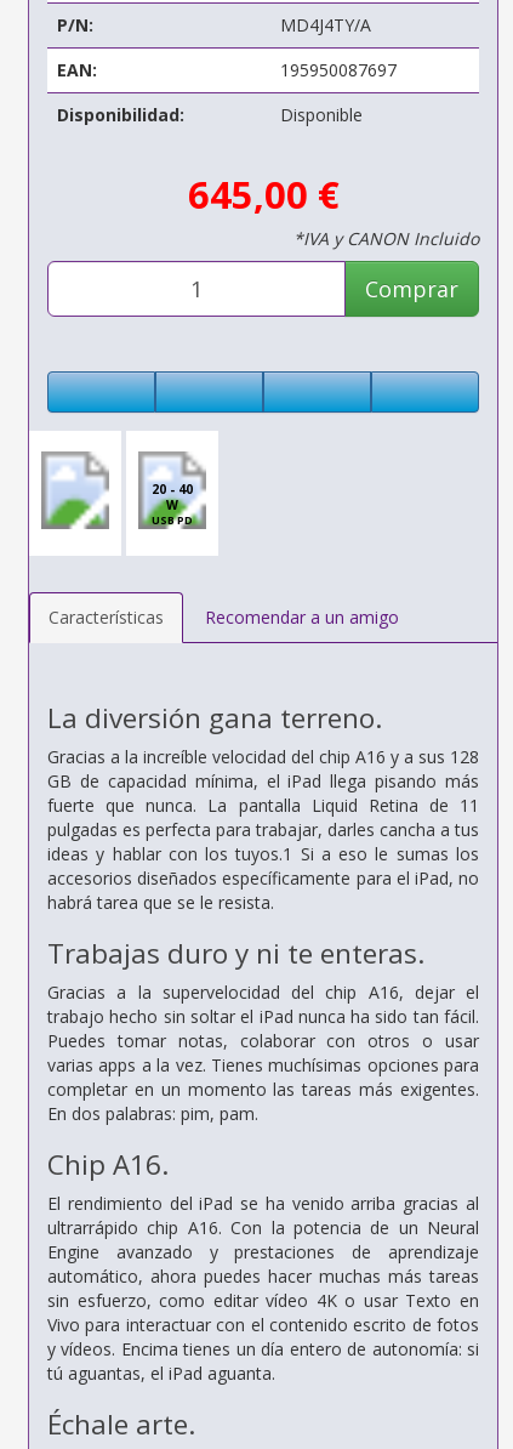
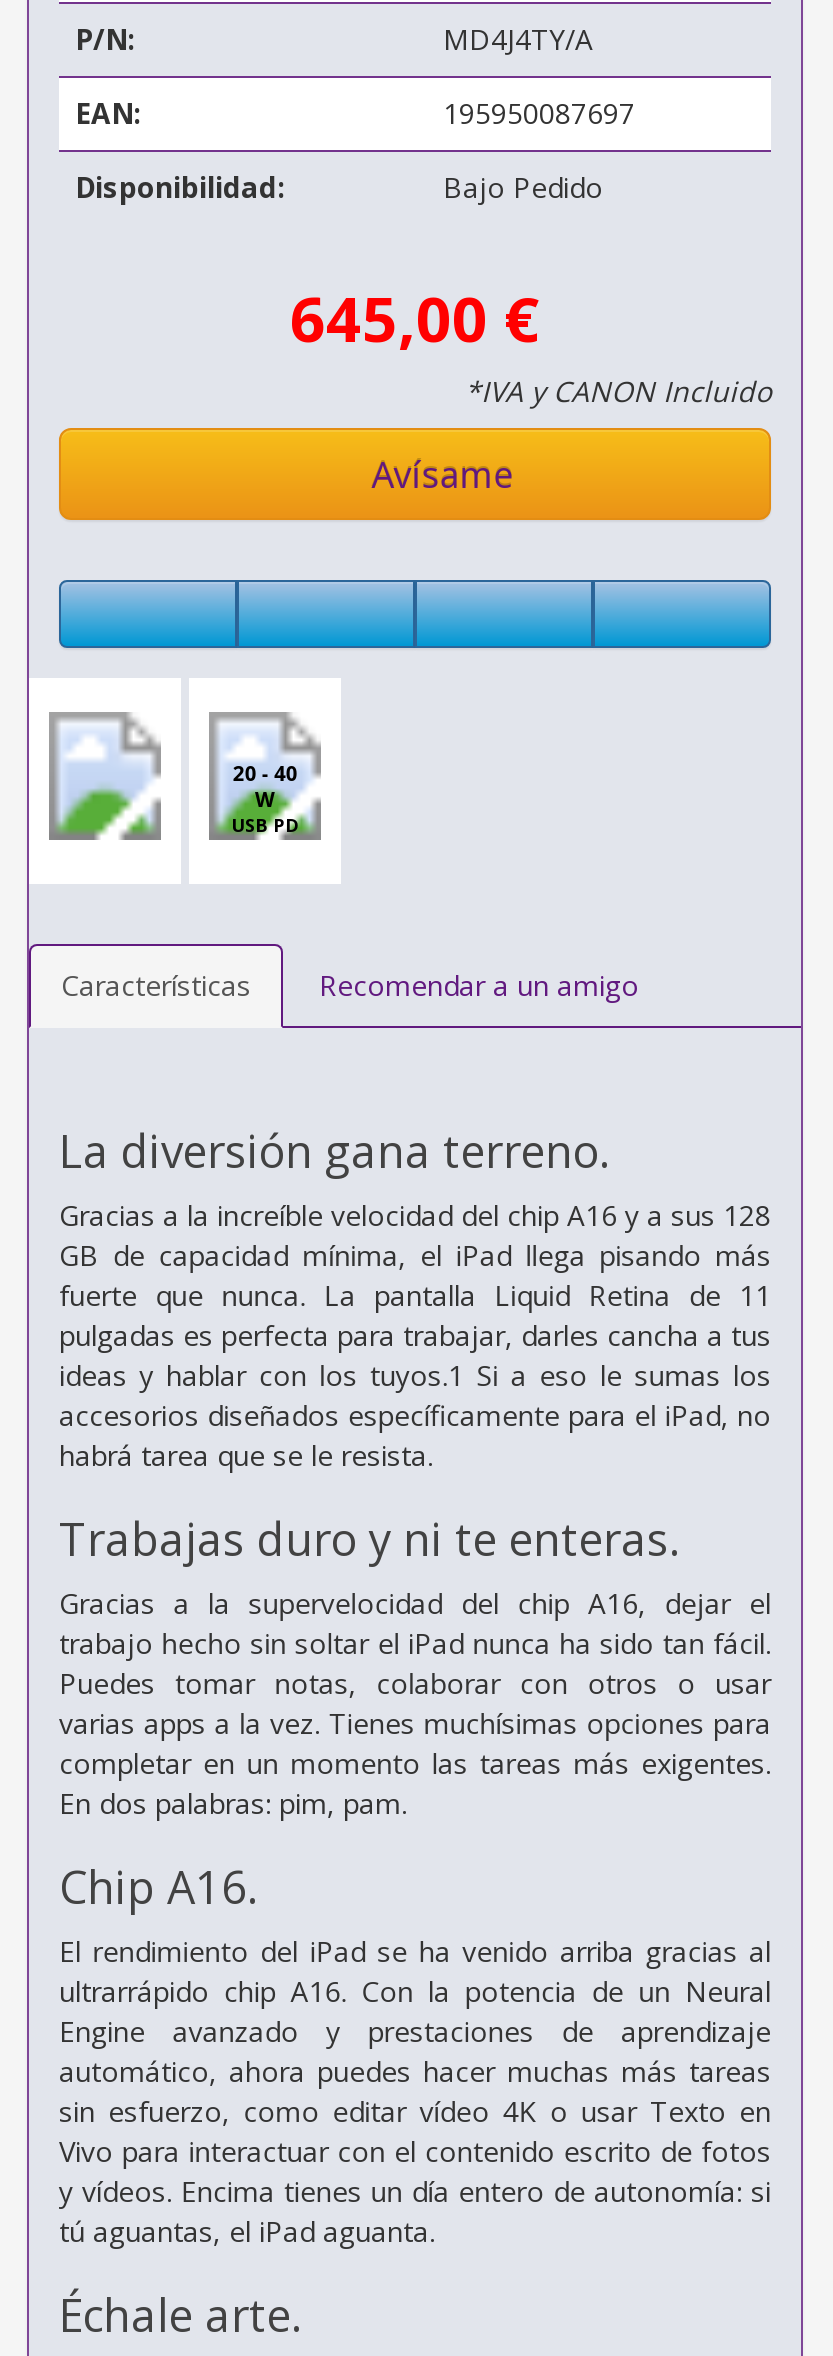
[280,103,363,126] Disponible -> [443,167,603,205] Bajo Pedido
[365,274,458,303] Comprar -> [361,449,513,497] Avísame

